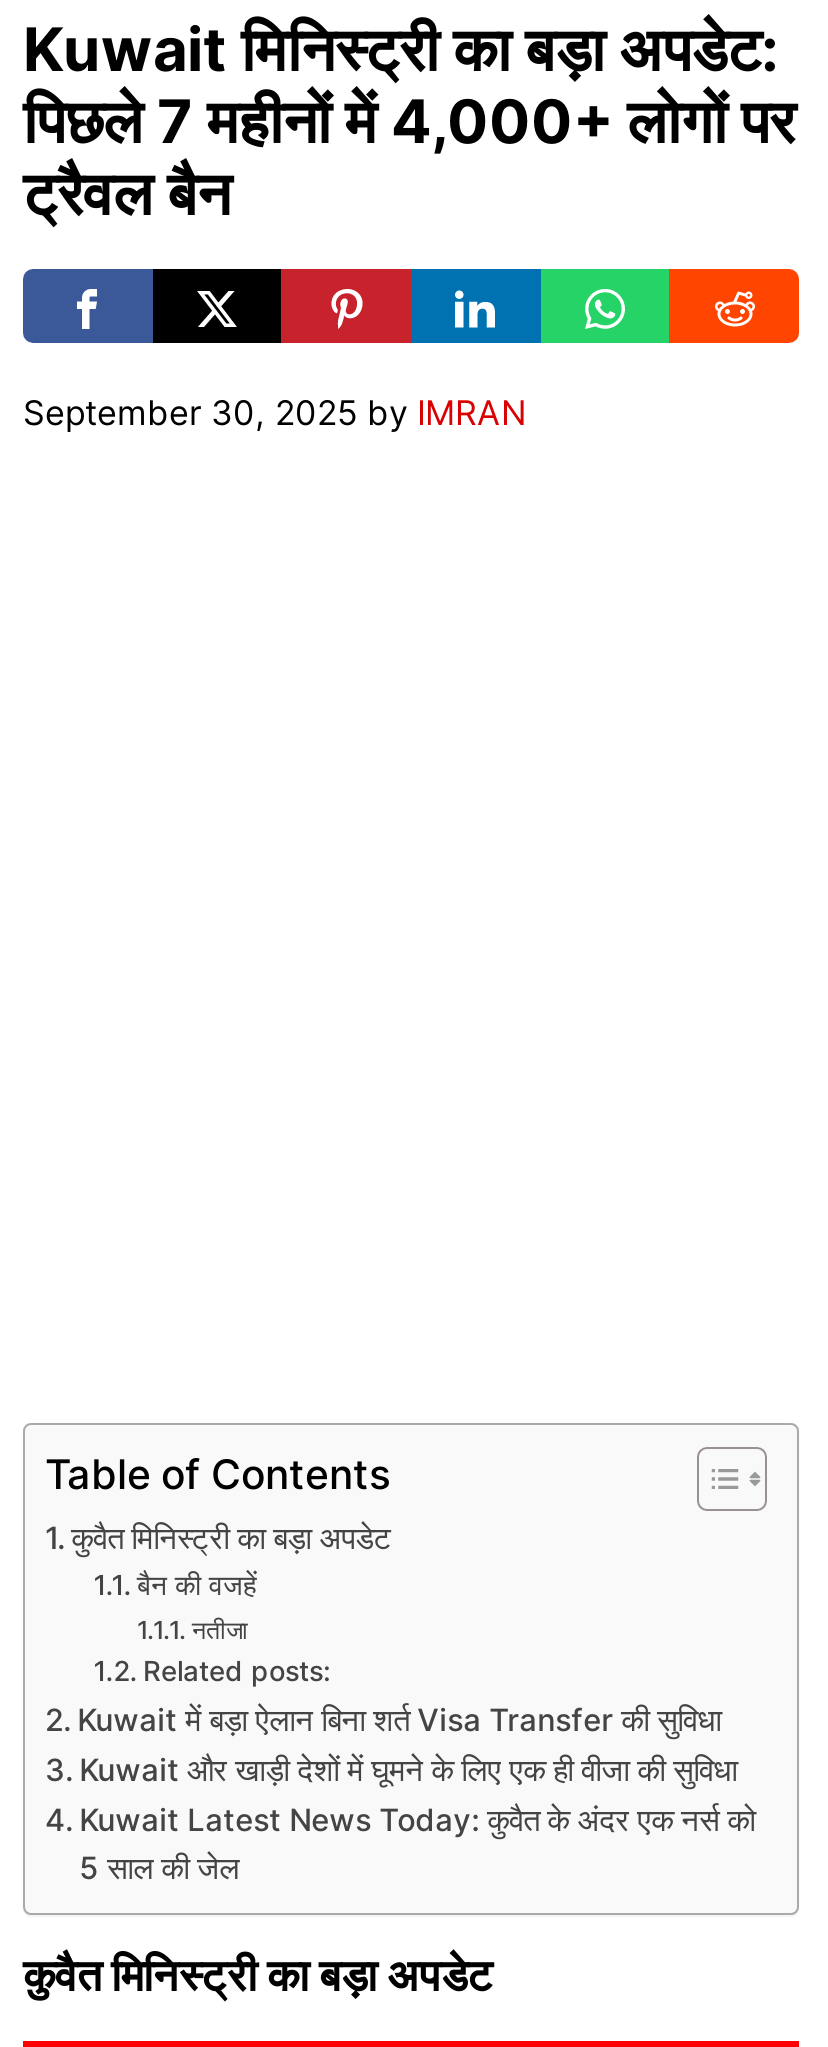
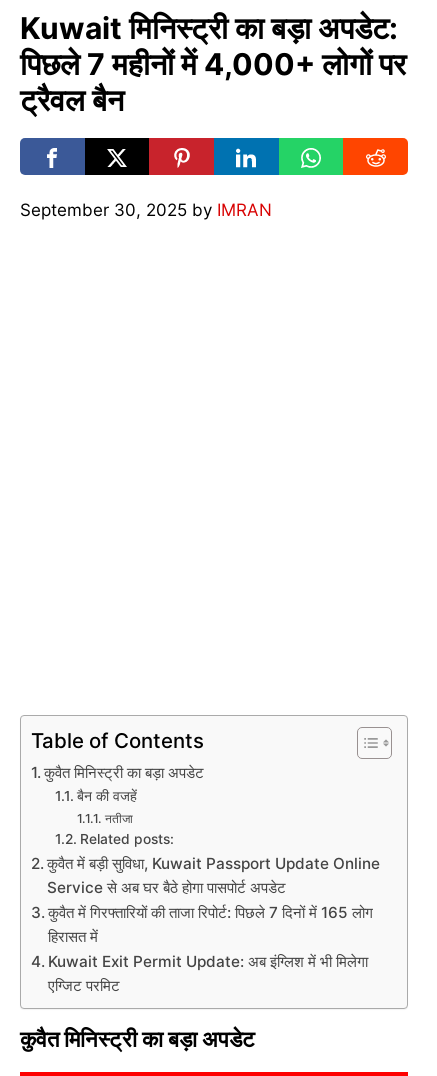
[77,1701,755,1887] Kuwait में बड़ा ऐलान बिना शर्त Visa Transfer की सुविधा | Kuwait और खाड़ी देशों में घूमने के लिए एक ही वीजा की सुविधा | Kuwait Latest News Today: कुवैत के अंदर एक नर्स को | 5 साल की जेल -> [47,854,380,995] कुवैत में बड़ी सुविधा, Kuwait Passport Update Online | Service से अब घर बैठे होगा पासपोर्ट अपडेट | कुवैत में गिरफ्तारियों की ताजा रिपोर्ट: पिछले 7 दिनों में 165 लोग | हिरासत में | Kuwait Exit Permit Update: अब इंग्लिश में भी मिलेगा | एग्जिट परमिट

